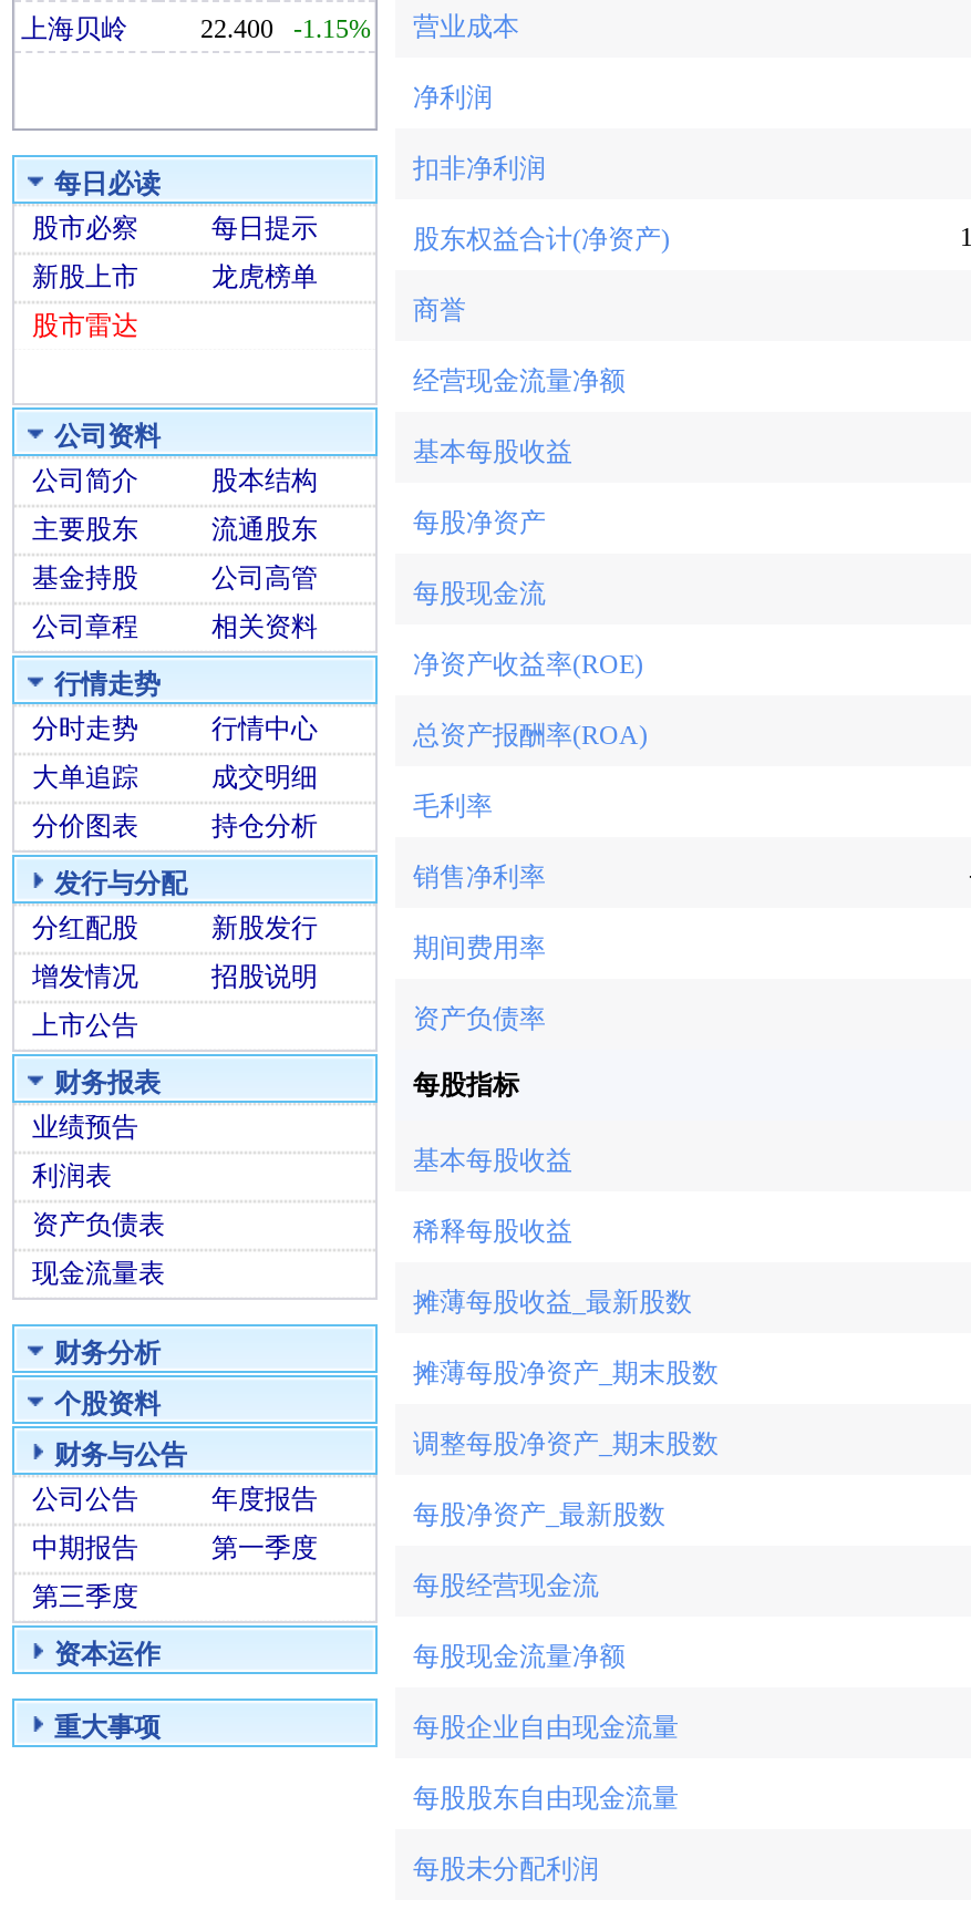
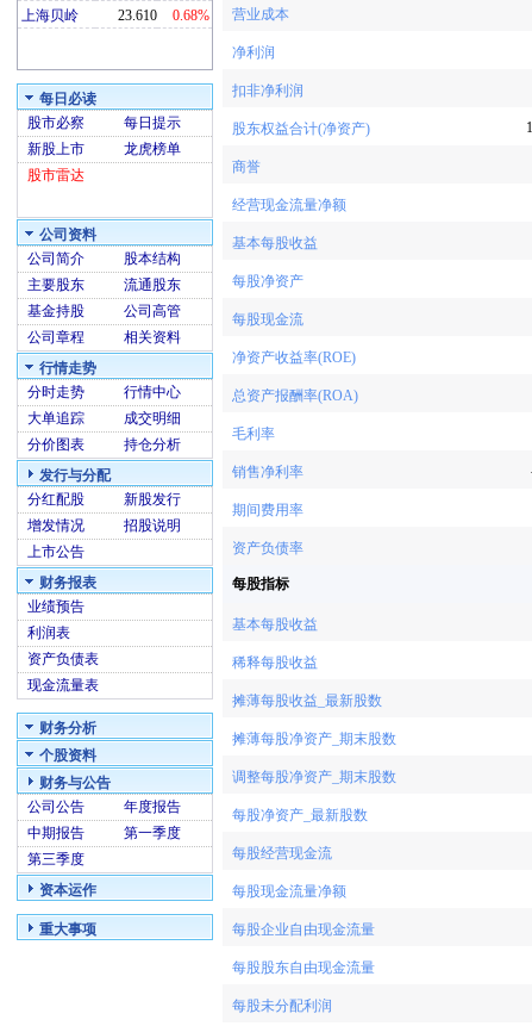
[200,13,273,44] 22.400 -> [118,7,157,24] 23.610
[293,13,371,44] -1.15% -> [173,7,209,24] 0.68%

